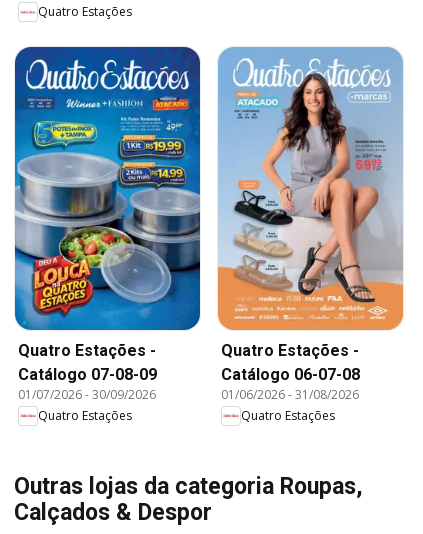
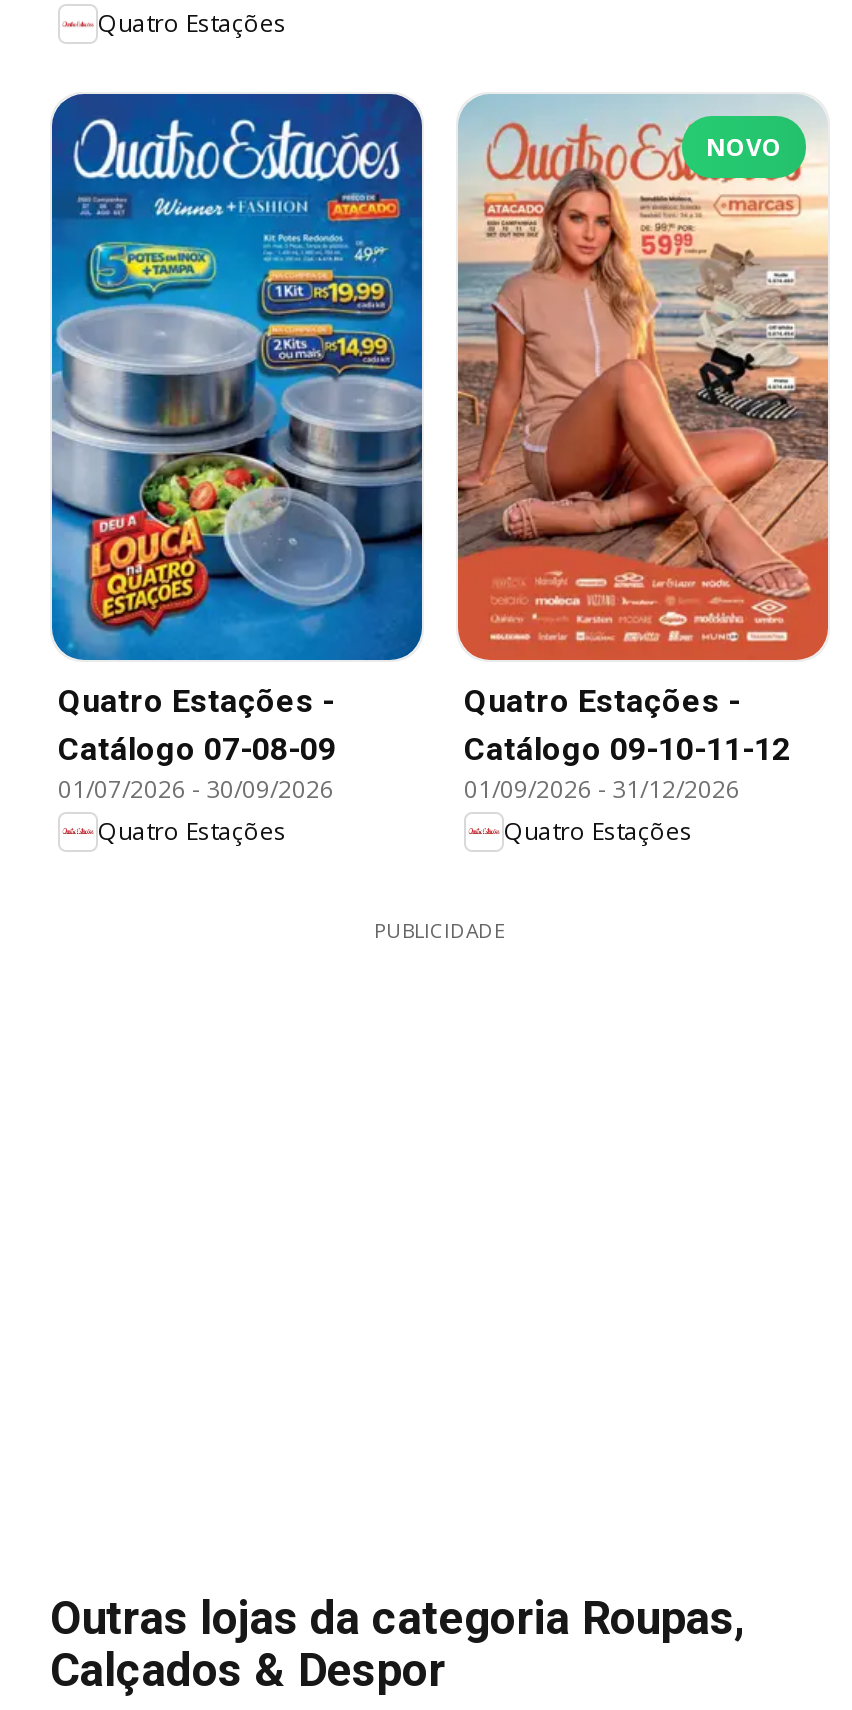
none -> [706,130,782,164] NOVO
[217,47,404,384] [image] | Catálogo 06-07-08 -> [456,96,830,768] [image] | Catálogo 09-10-11-12
[221,386,359,403] 01/06/2026 - 31/08/2026 -> [464,772,740,806] 01/09/2026 - 31/12/2026
none -> [374,916,506,944] PUBLICIDADE

